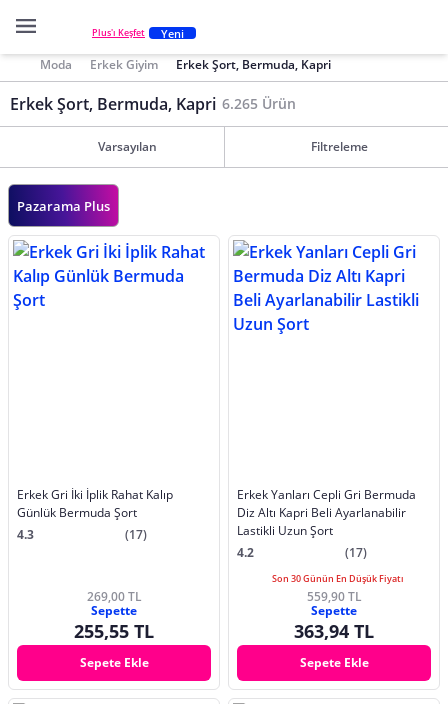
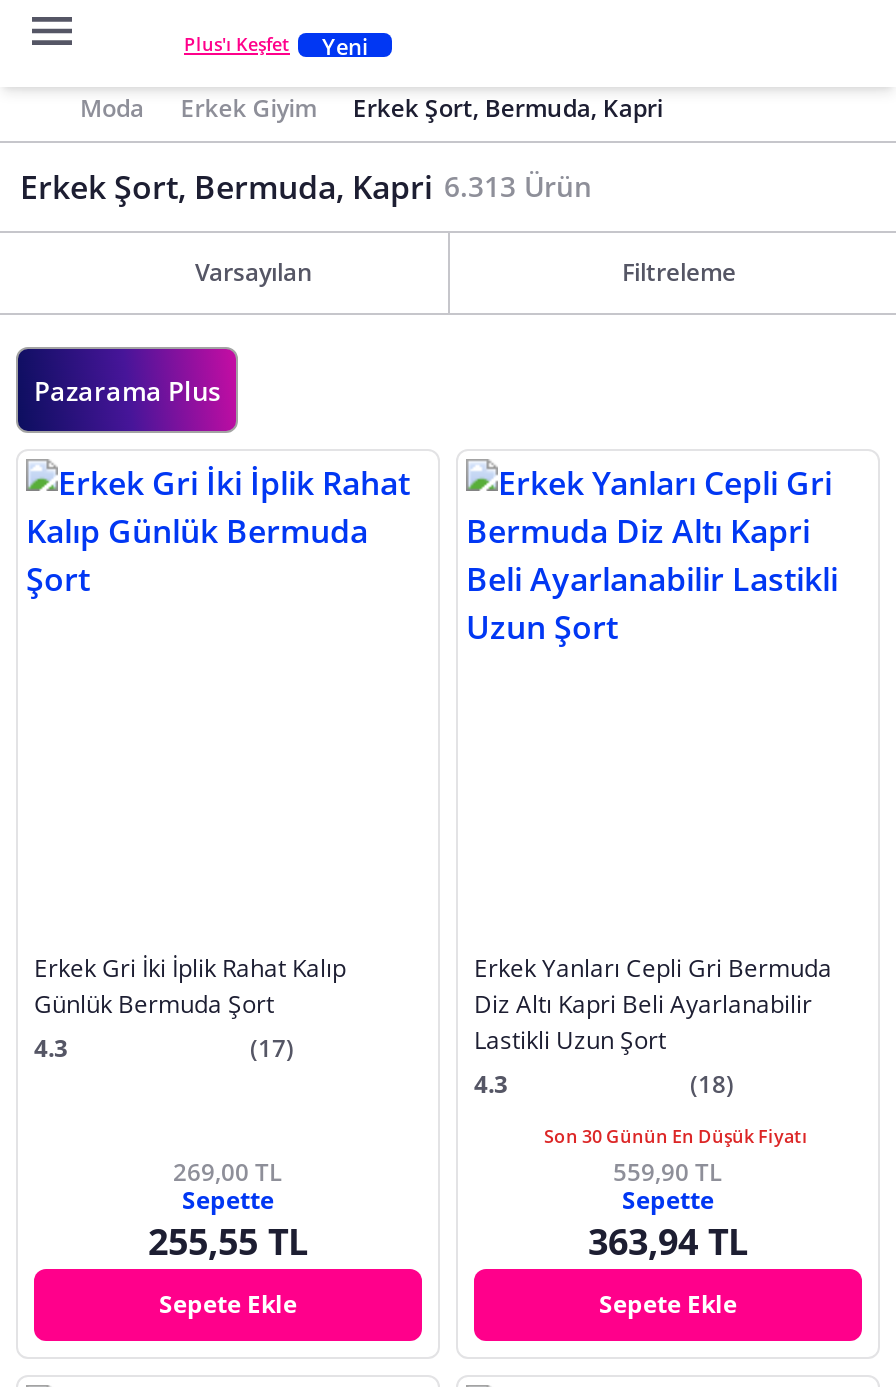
[10,93,296,115] Erkek Şort, Bermuda, Kapri 6.265 Ürün -> [20,165,592,209] Erkek Şort, Bermuda, Kapri 6.313 Ürün
[237,544,254,561] 4.2 -> [474,1068,508,1102] 4.3
[345,544,367,561] (17) -> [690,1068,734,1102] (18)

